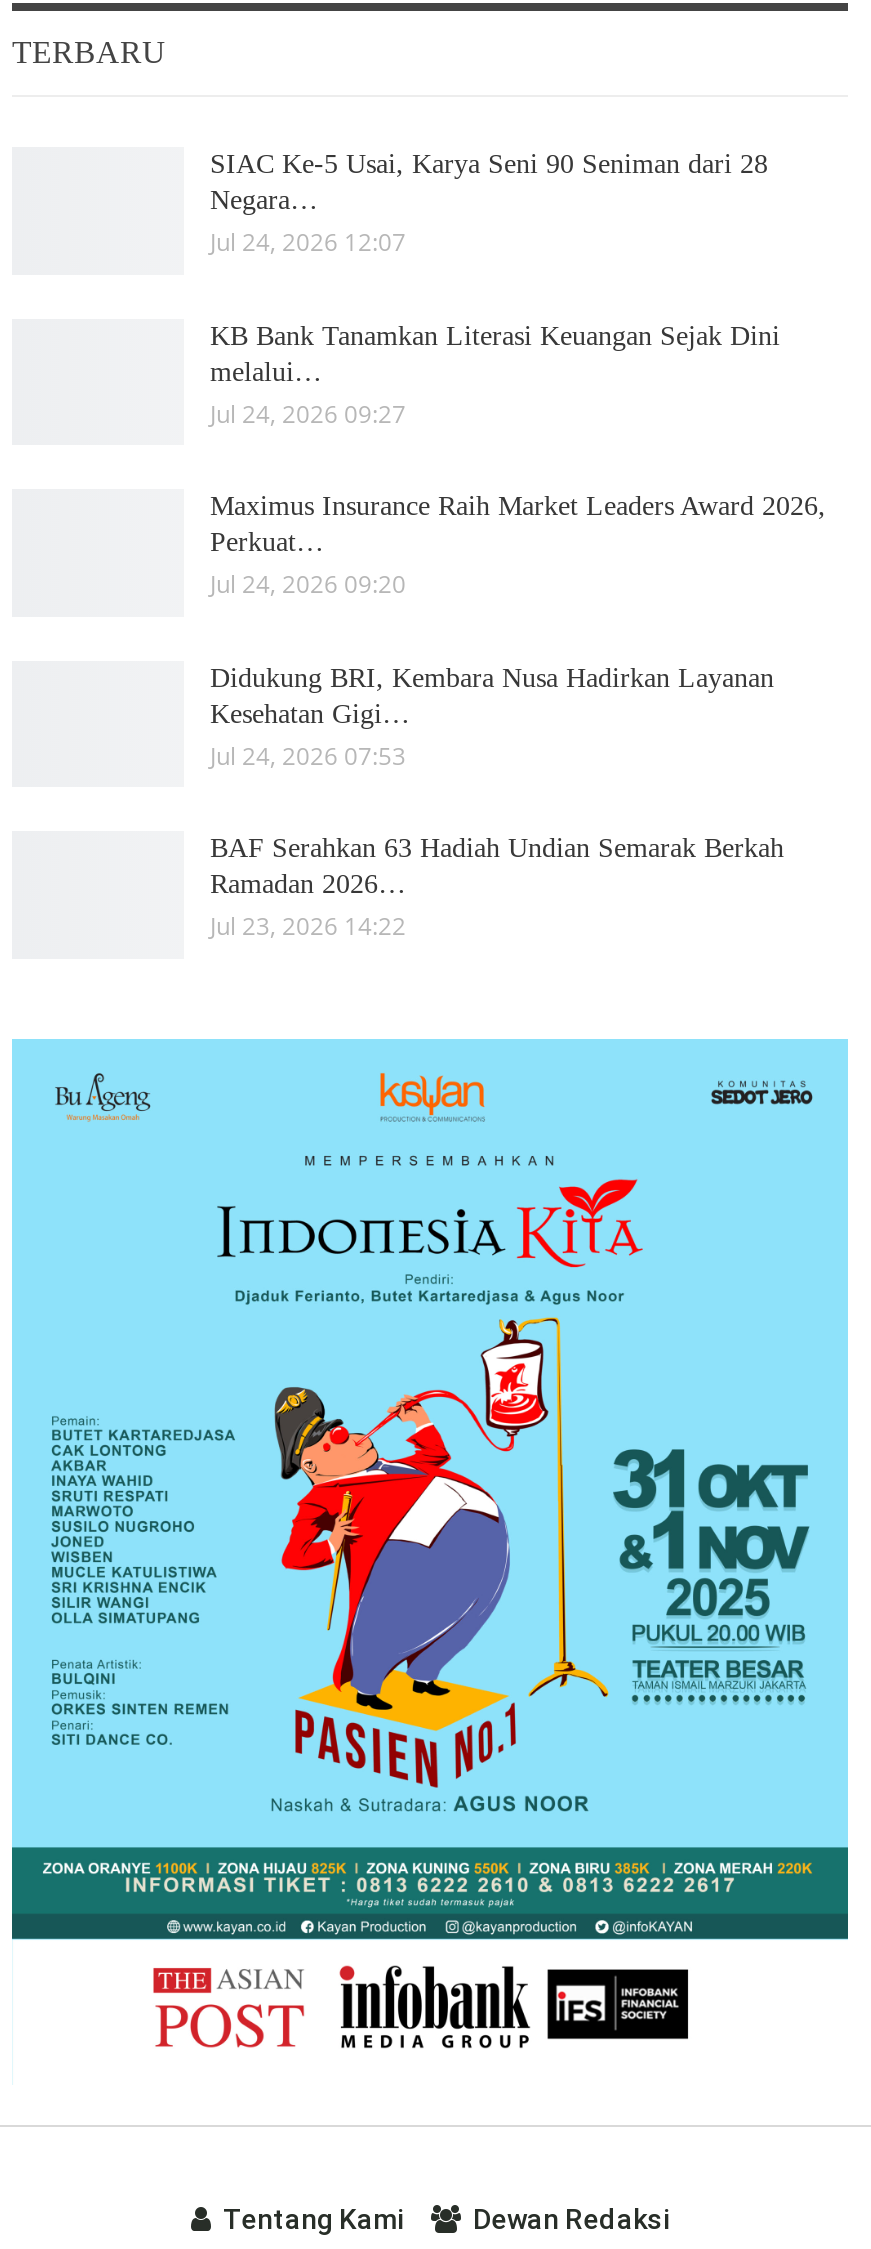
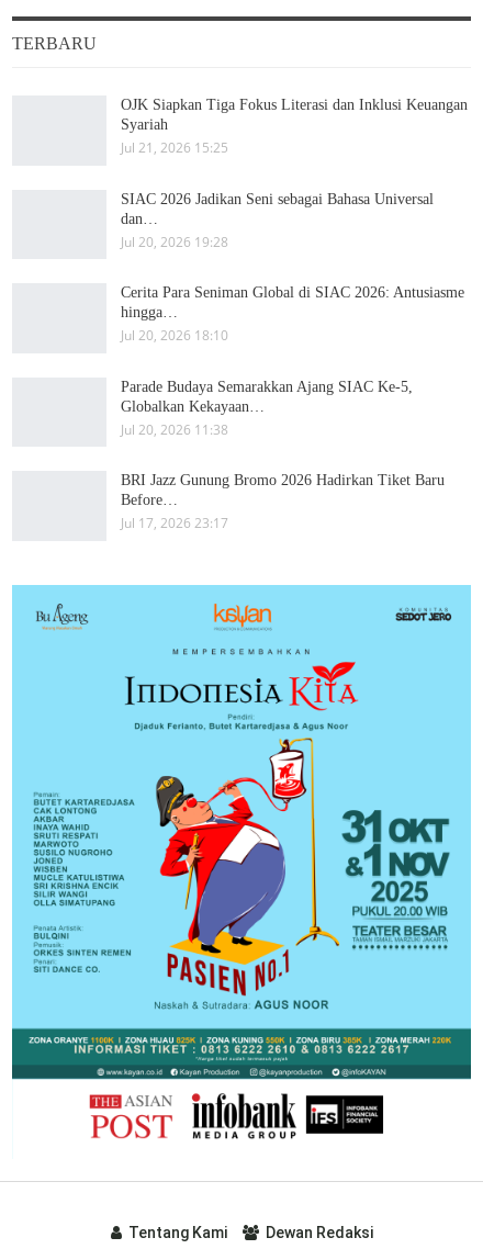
[210,149,768,259] SIAC Ke-5 Usai, Karya Seni 90 Seniman dari 28 | Negara… | Jul 24, 2026 12:07 -> [121,97,468,157] OJK Siapkan Tiga Fokus Literasi dan Inklusi Keuangan | Syariah | Jul 21, 2026 15:25
[210,320,780,430] KB Bank Tanamkan Literasi Keuangan Sejak Dini | melalui… | Jul 24, 2026 09:27 -> [121,191,434,251] SIAC 2026 Jadikan Seni sebagai Bahasa Universal | dan… | Jul 20, 2026 19:28
[210,491,826,601] Maximus Insurance Raih Market Leaders Award 2026, | Perkuat… | Jul 24, 2026 09:20 -> [121,284,464,345] Cerita Para Seniman Global di SIAC 2026: Antusiasme | hingga… | Jul 20, 2026 18:10
[210,663,774,773] Didukung BRI, Kembara Nusa Hadirkan Layanan | Kesehatan Gigi… | Jul 24, 2026 07:53 -> [121,379,413,439] Parade Budaya Semarakkan Ajang SIAC Ke-5, | Globalkan Kekayaan… | Jul 20, 2026 11:38
[210,834,784,944] BAF Serahkan 63 Hadiah Undian Semarak Berkah | Ramadan 2026… | Jul 23, 2026 14:22 -> [121,472,445,533] BRI Jazz Gunung Bromo 2026 Hadirkan Tiket Baru | Before… | Jul 17, 2026 23:17

